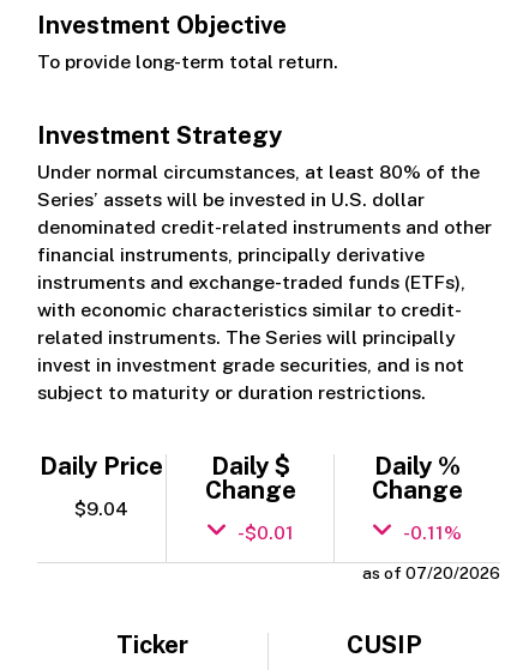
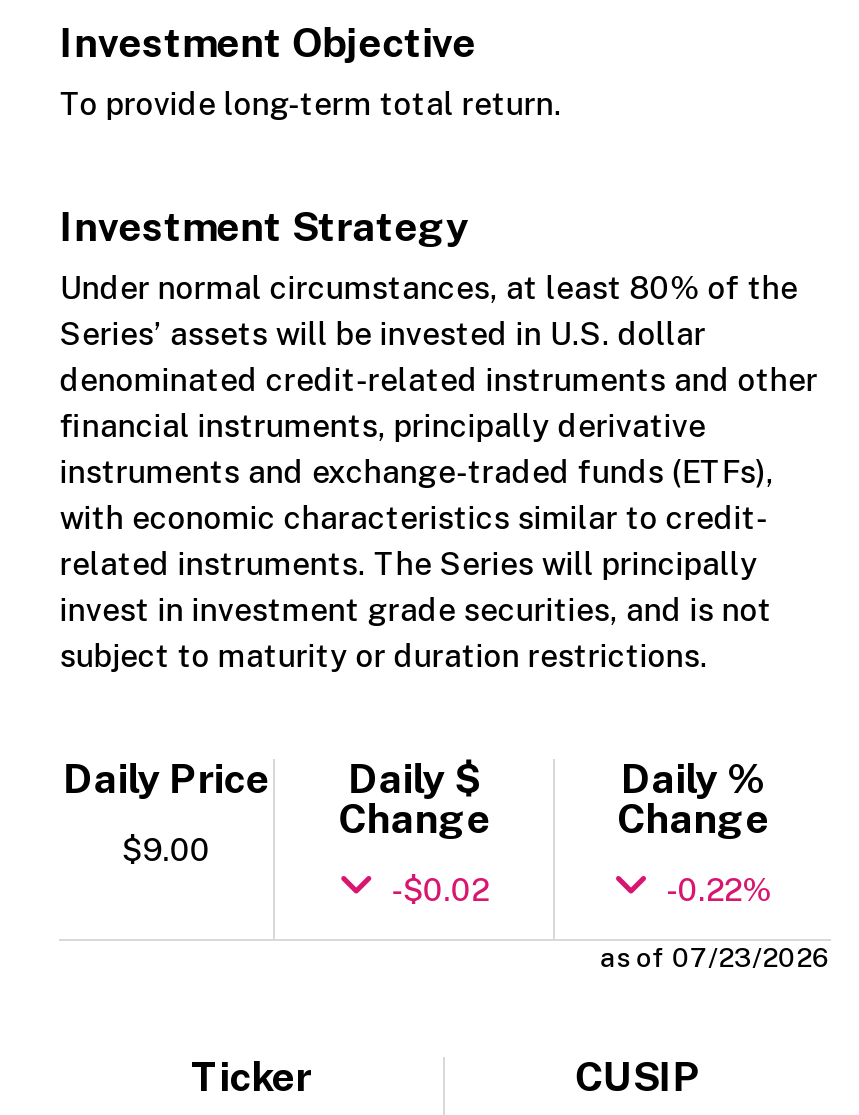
[74,497,128,520] $9.04 -> [122,830,210,868] $9.00
[238,521,294,544] -$0.01 -> [391,870,489,908] -$0.02
[404,521,462,544] -0.11% -> [666,870,772,908] -0.22%
[362,564,500,583] as of 07/20/2026 -> [600,942,830,974] as of 07/23/2026

